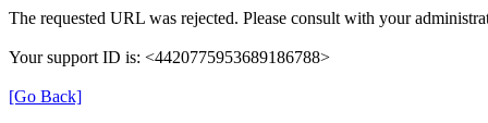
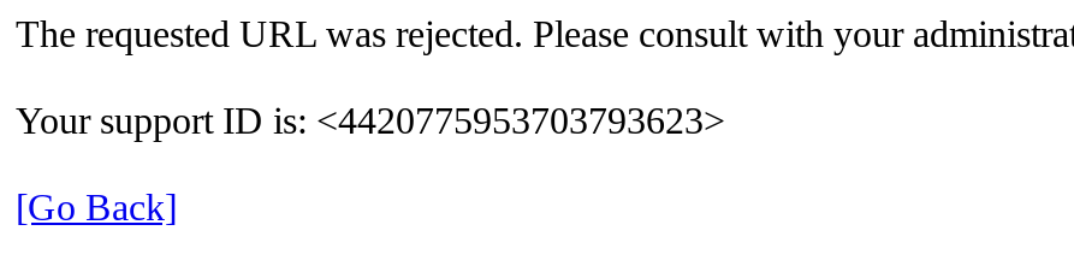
[9,48,330,66] Your support ID is: <4420775953689186788> -> [16,100,725,141] Your support ID is: <4420775953703793623>

